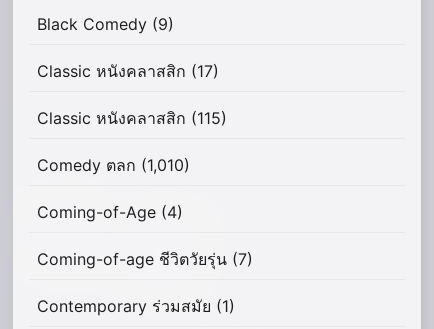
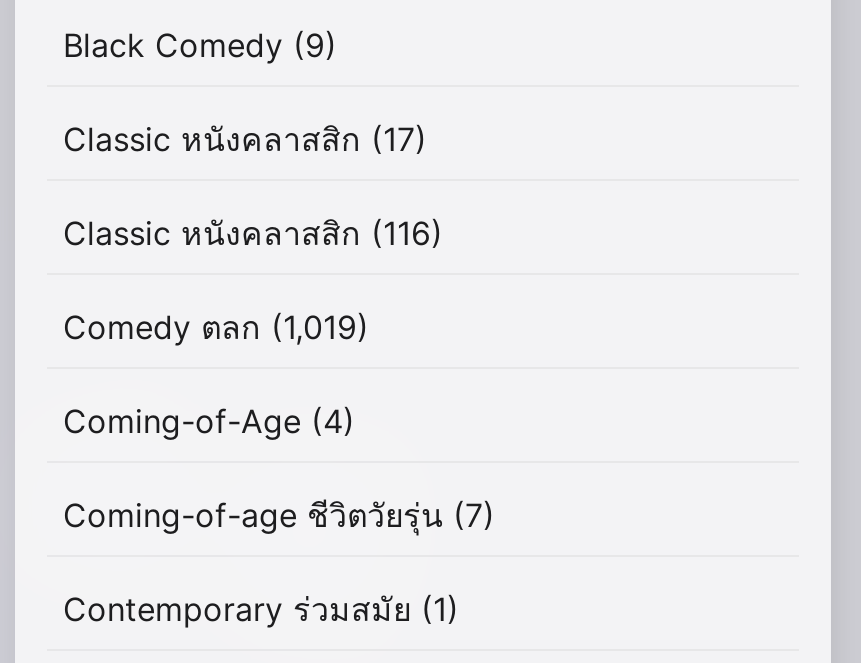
[37,108,227,128] Classic หนังคลาสสิก(115) -> [63,212,443,252] Classic หนังคลาสสิก(116)
[37,155,190,175] Comedy ตลก(1,010) -> [63,306,369,346] Comedy ตลก(1,019)

